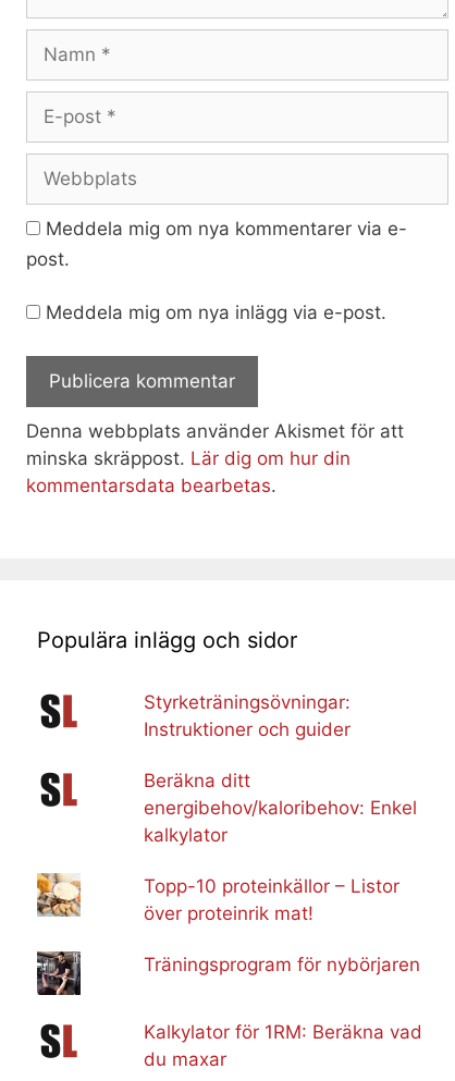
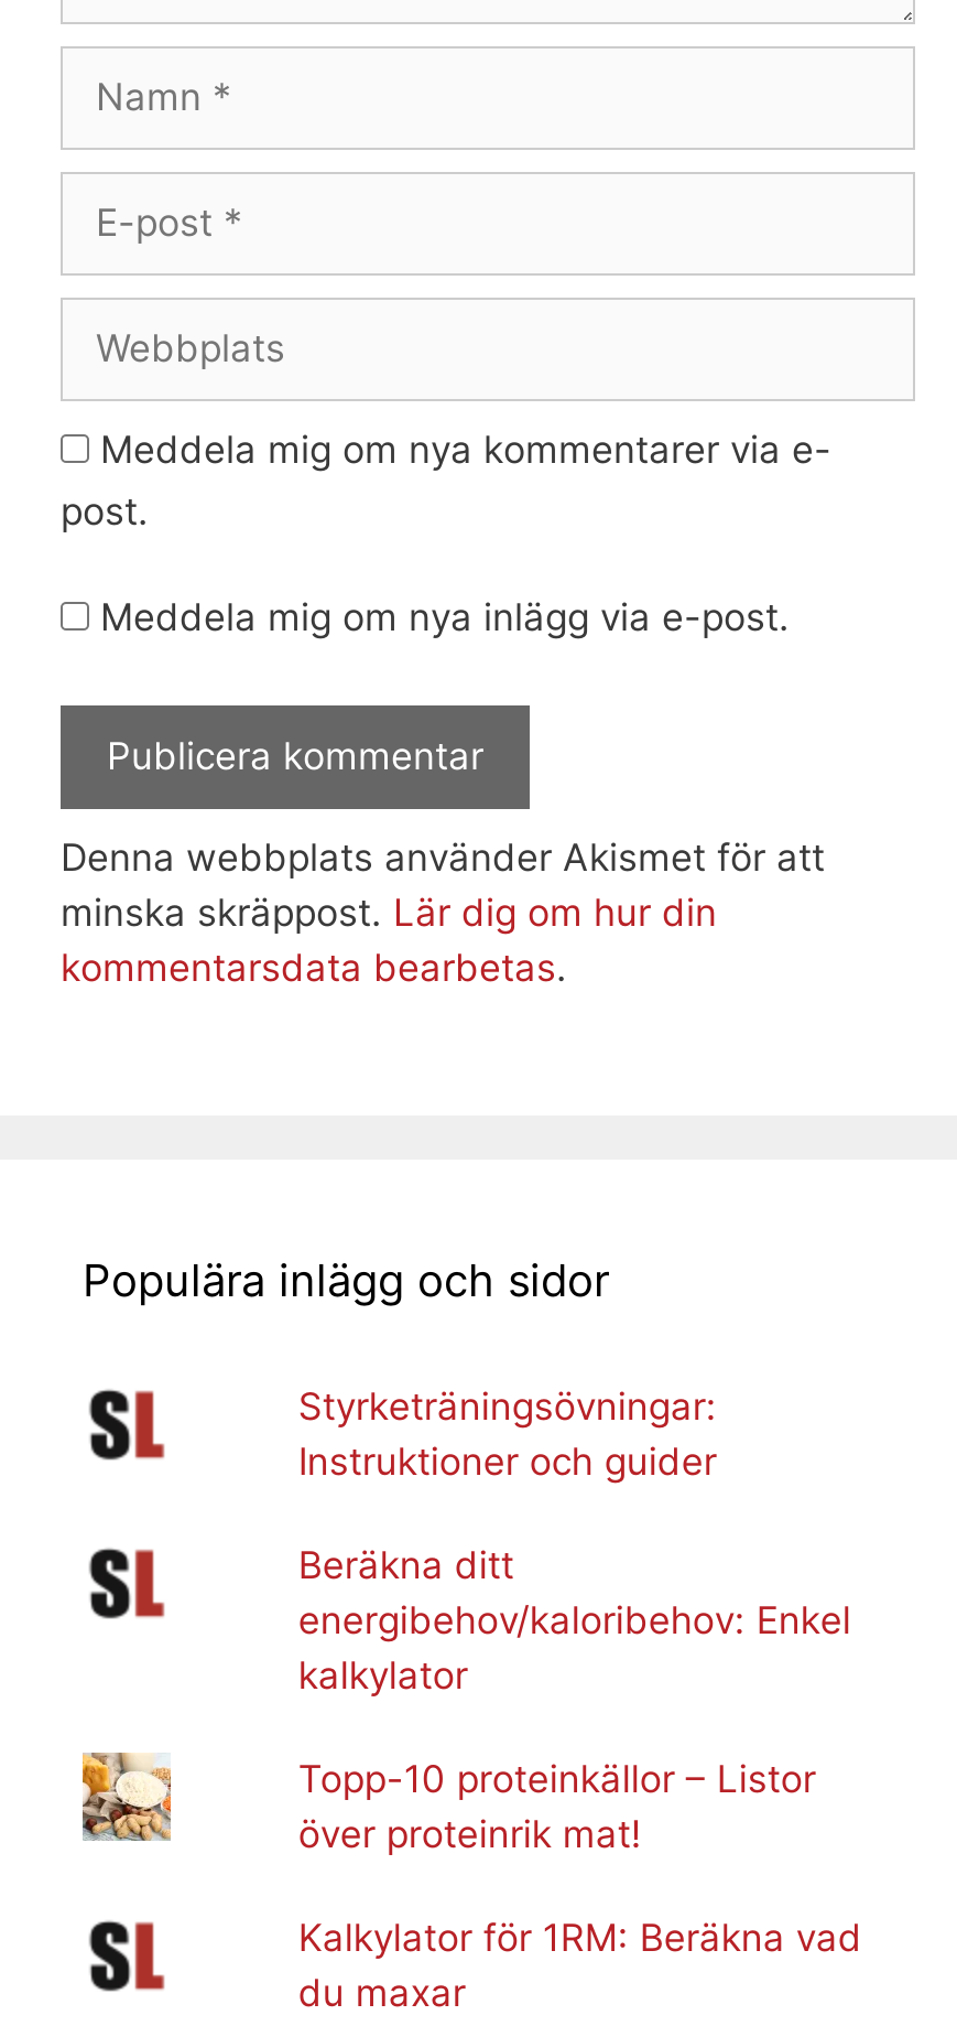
[36,950,82,996] [image] -> none
[144,953,420,975] Träningsprogram för nybörjaren -> none

